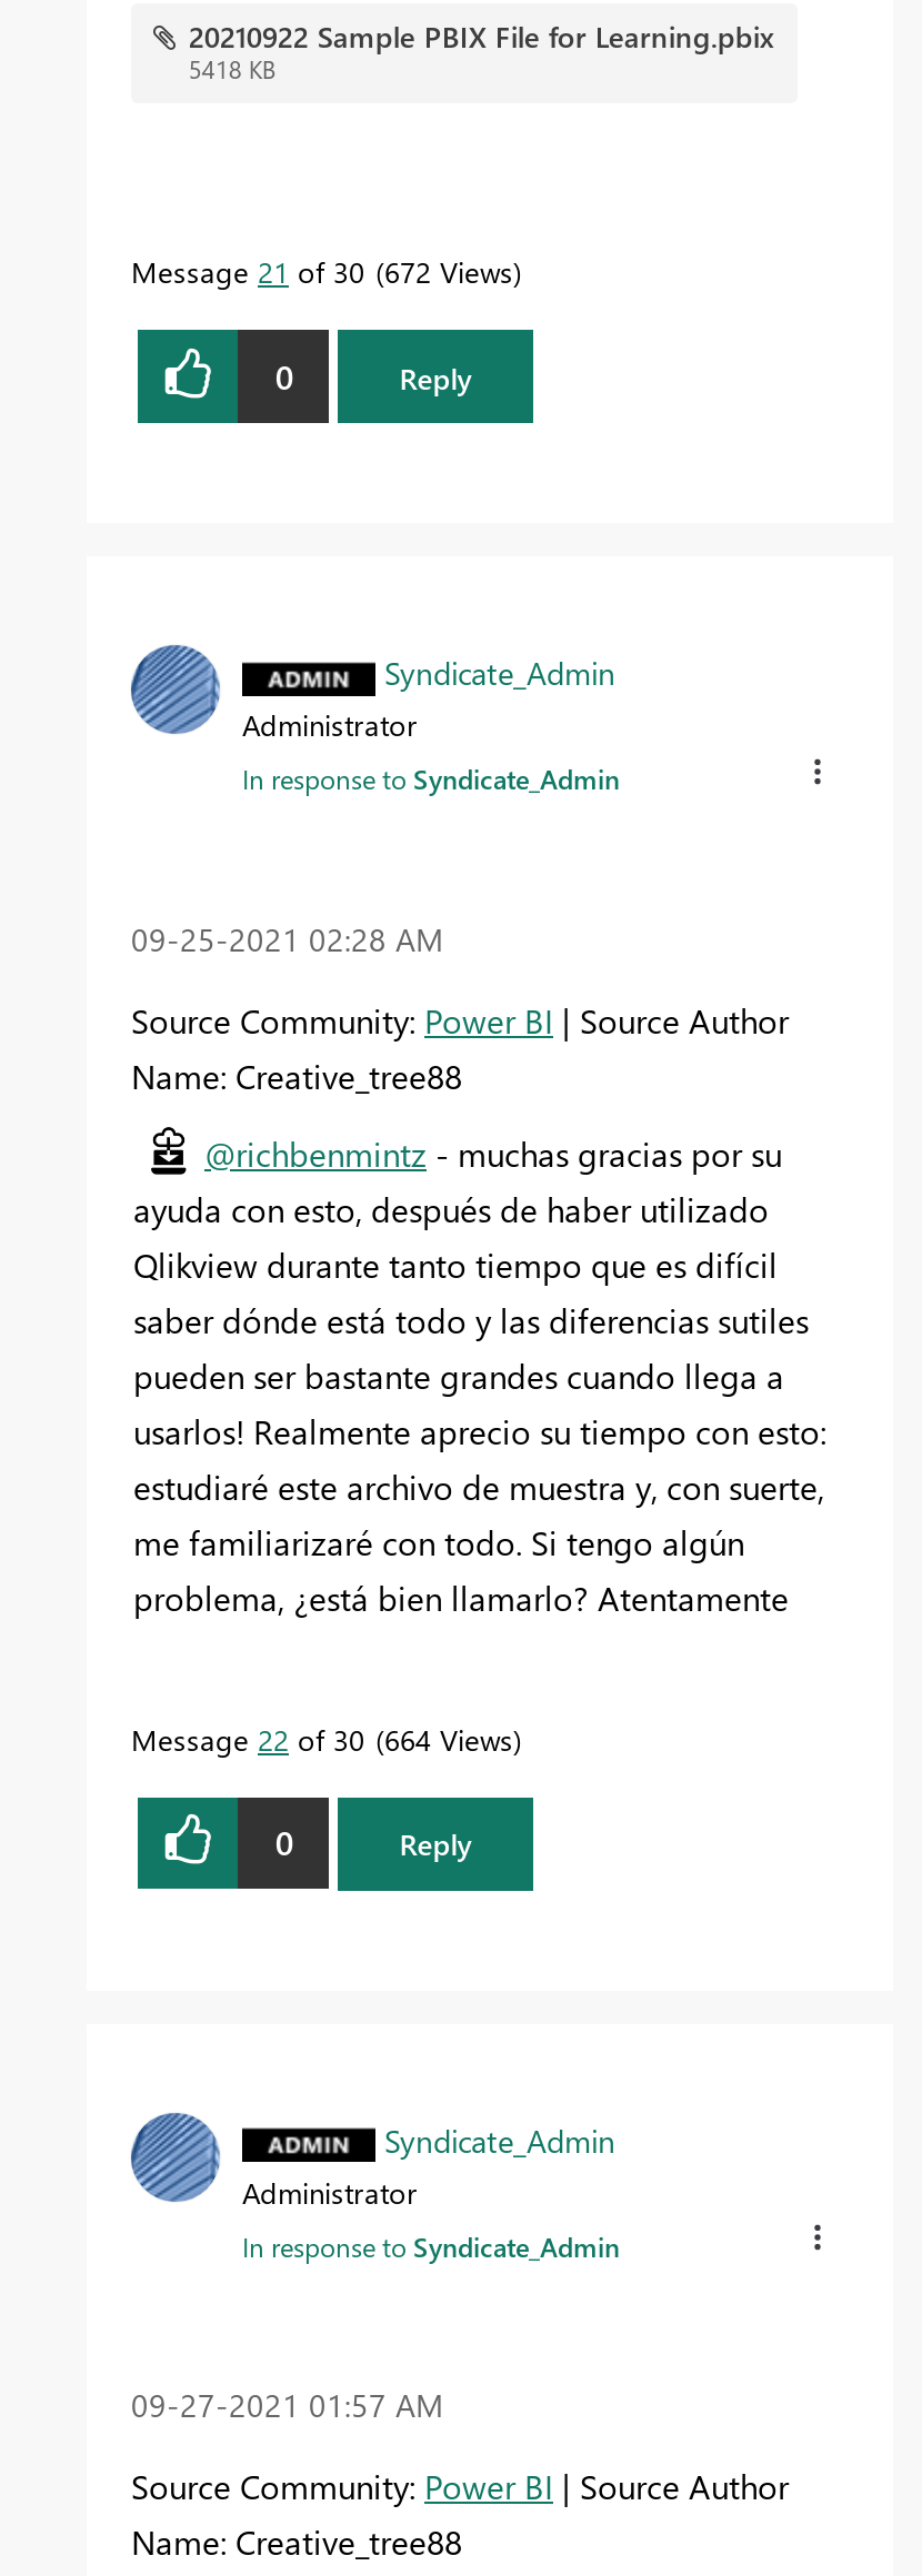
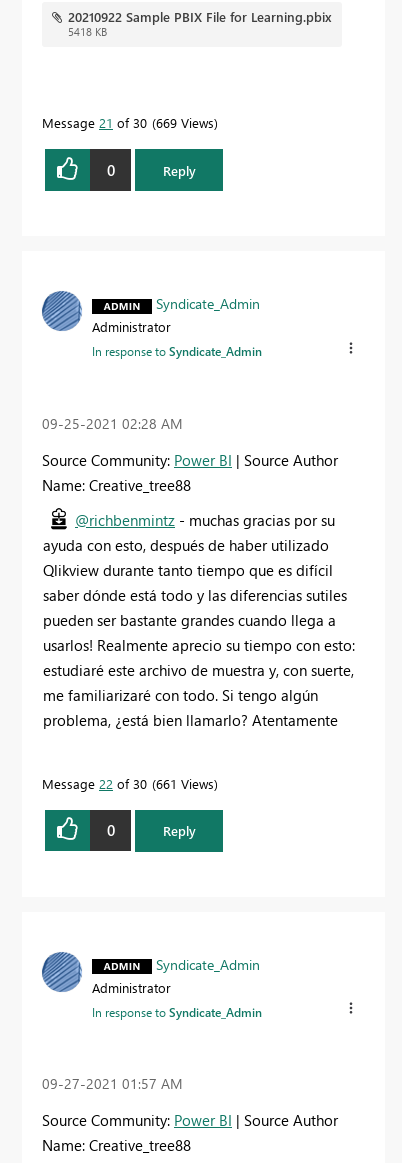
[131,252,513,290] Message 21 of 30 672 Views -> [42,114,214,131] Message 21 of 30 669 Views
[131,1719,513,1757] Message 22 of 30 664 Views -> [42,774,214,791] Message 22 of 30 661 Views

